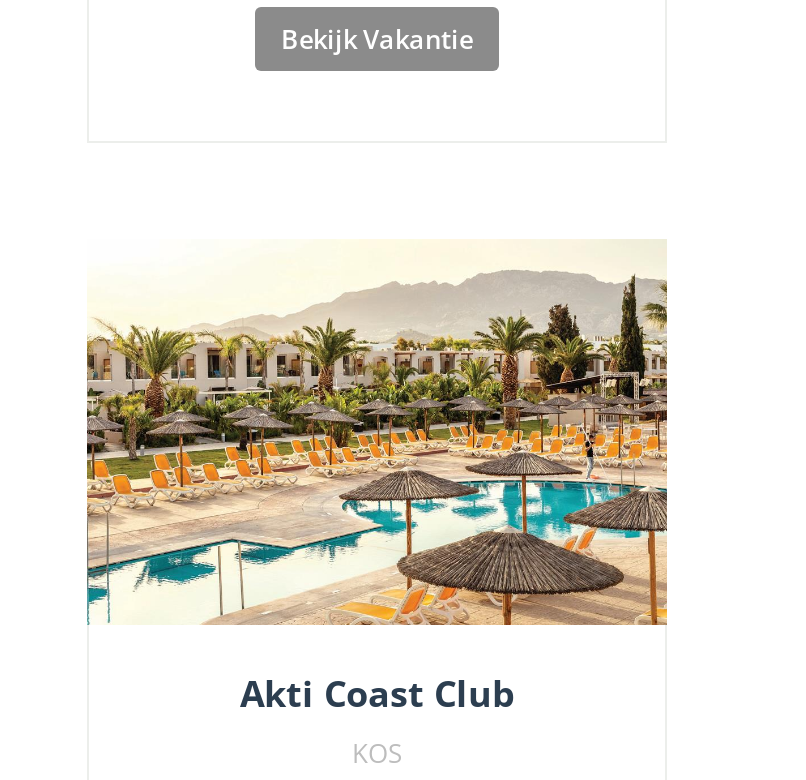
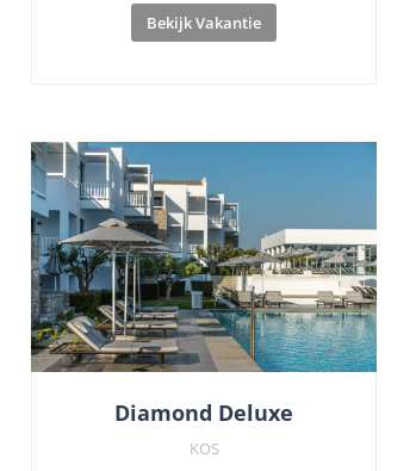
[85,239,669,717] [image] | Akti Coast Club -> [30,141,378,427] [image] | Diamond Deluxe

